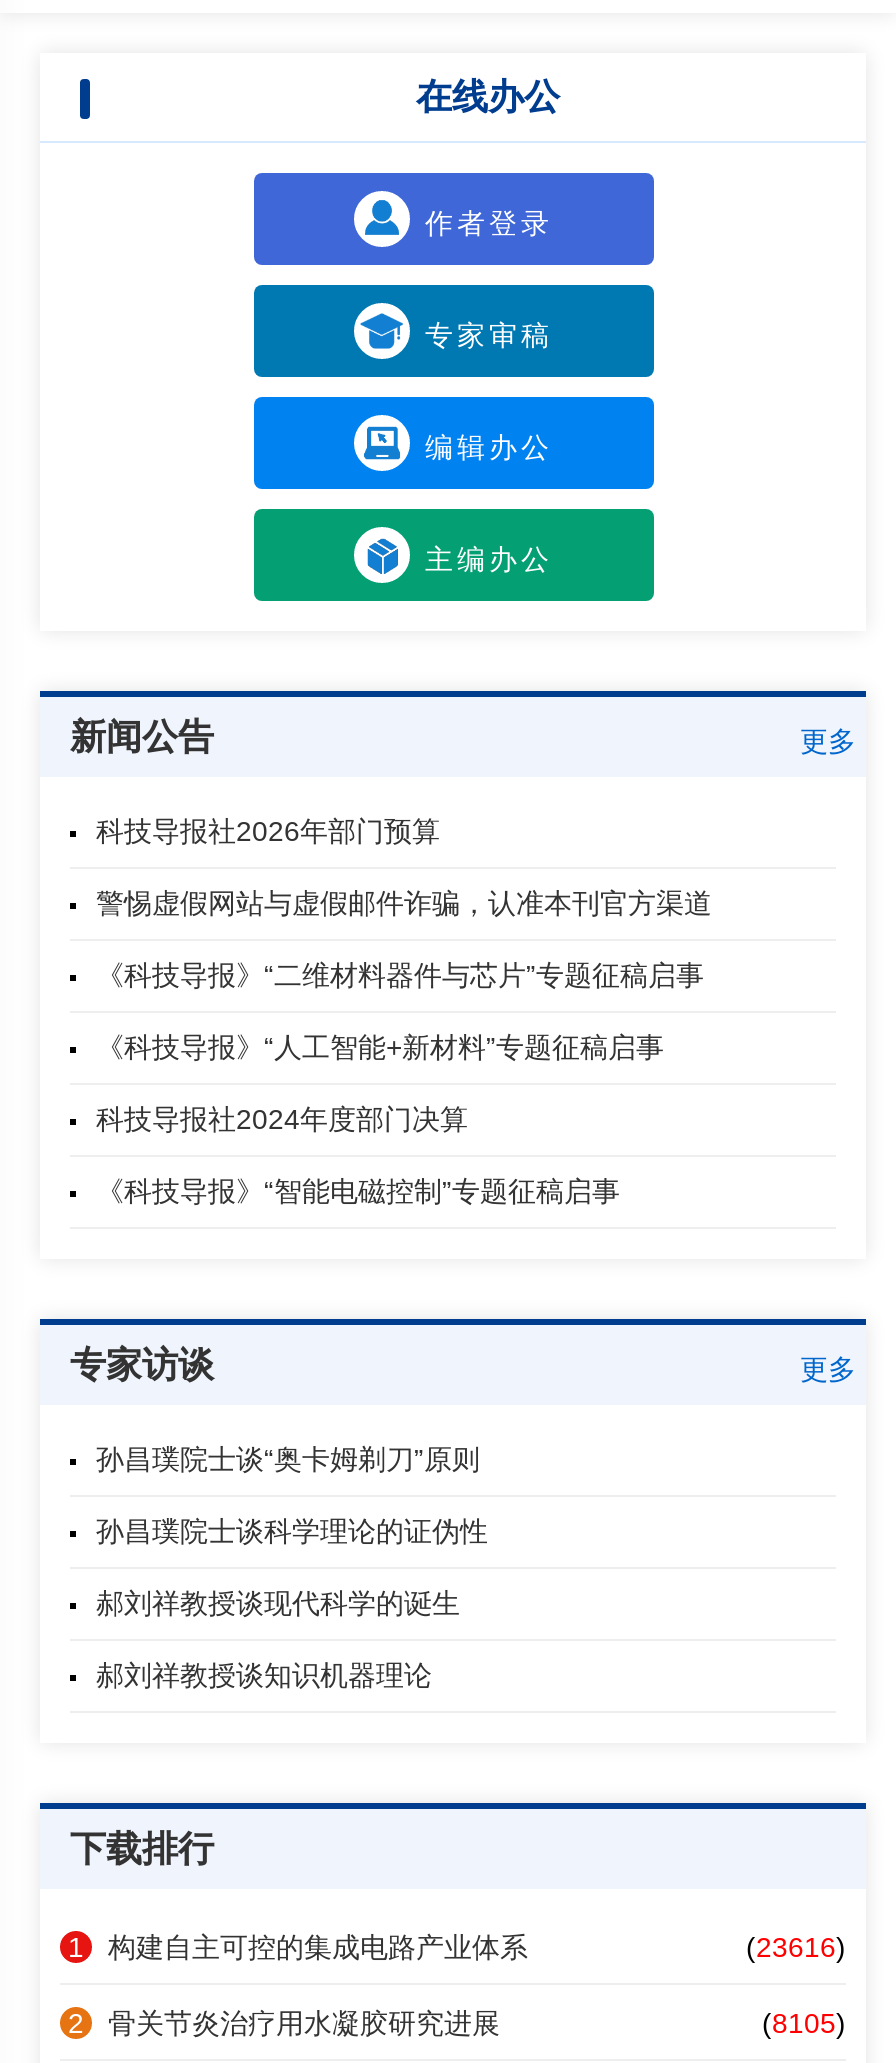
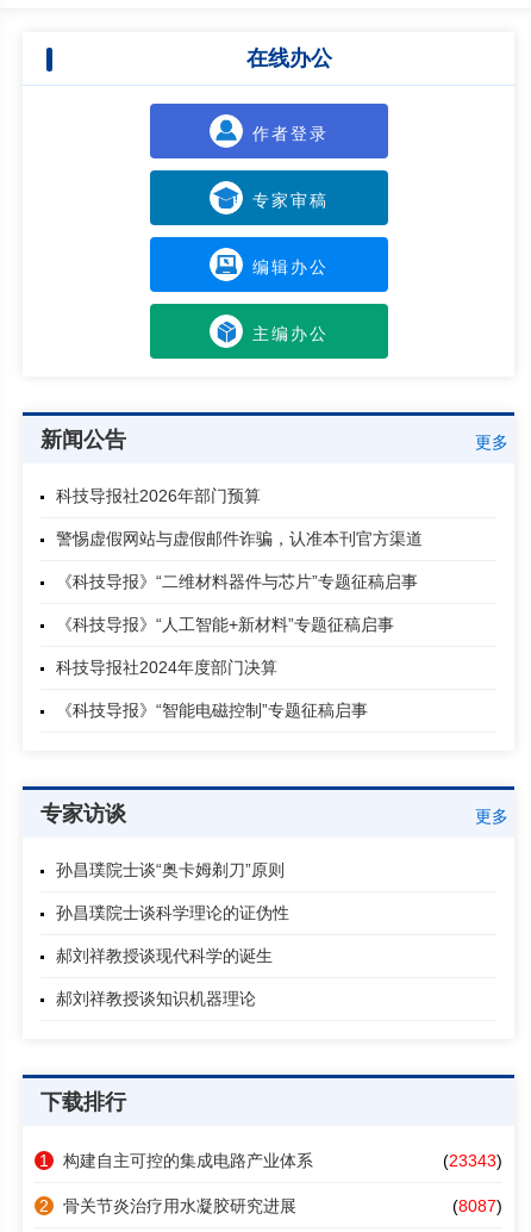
[746,1932,846,1964] (23616) -> [443,1152,502,1171] (23343)
[762,2008,846,2040] (8105) -> [452,1197,502,1216] (8087)

